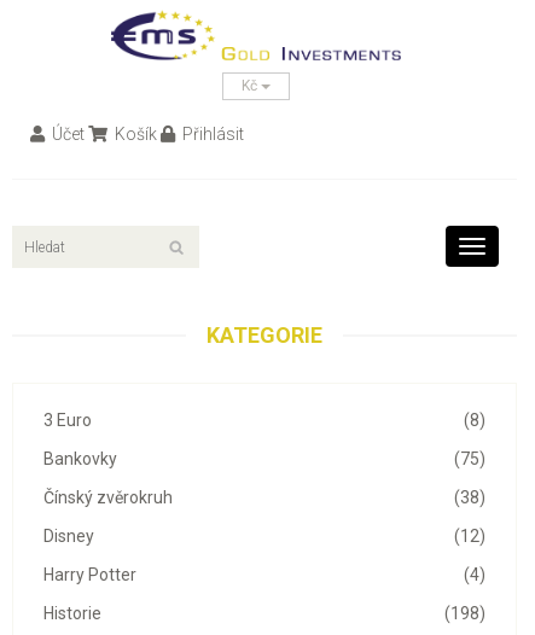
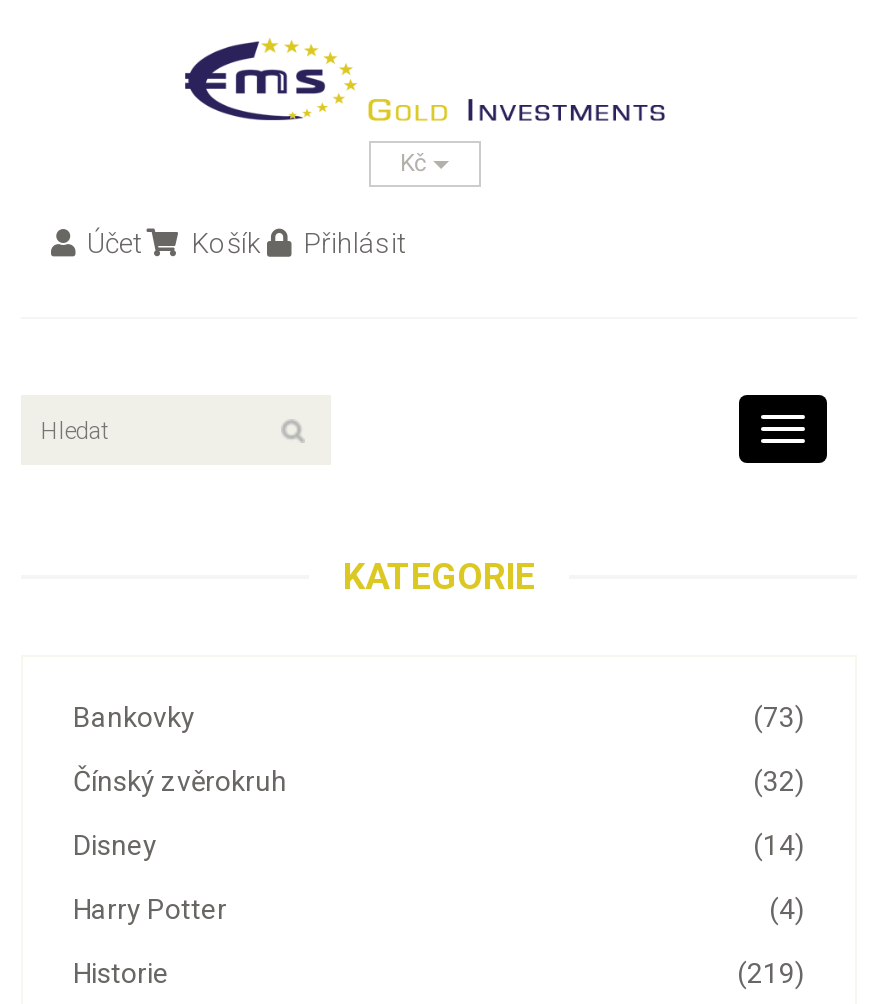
[43,411,485,469] (8) | 3 Euro | (75) -> [753,702,805,734] (73)
[454,488,485,507] (38) -> [753,766,805,798] (32)
[454,527,485,546] (12) -> [753,830,805,862] (14)
[444,604,485,623] (198) -> [737,958,805,990] (219)

